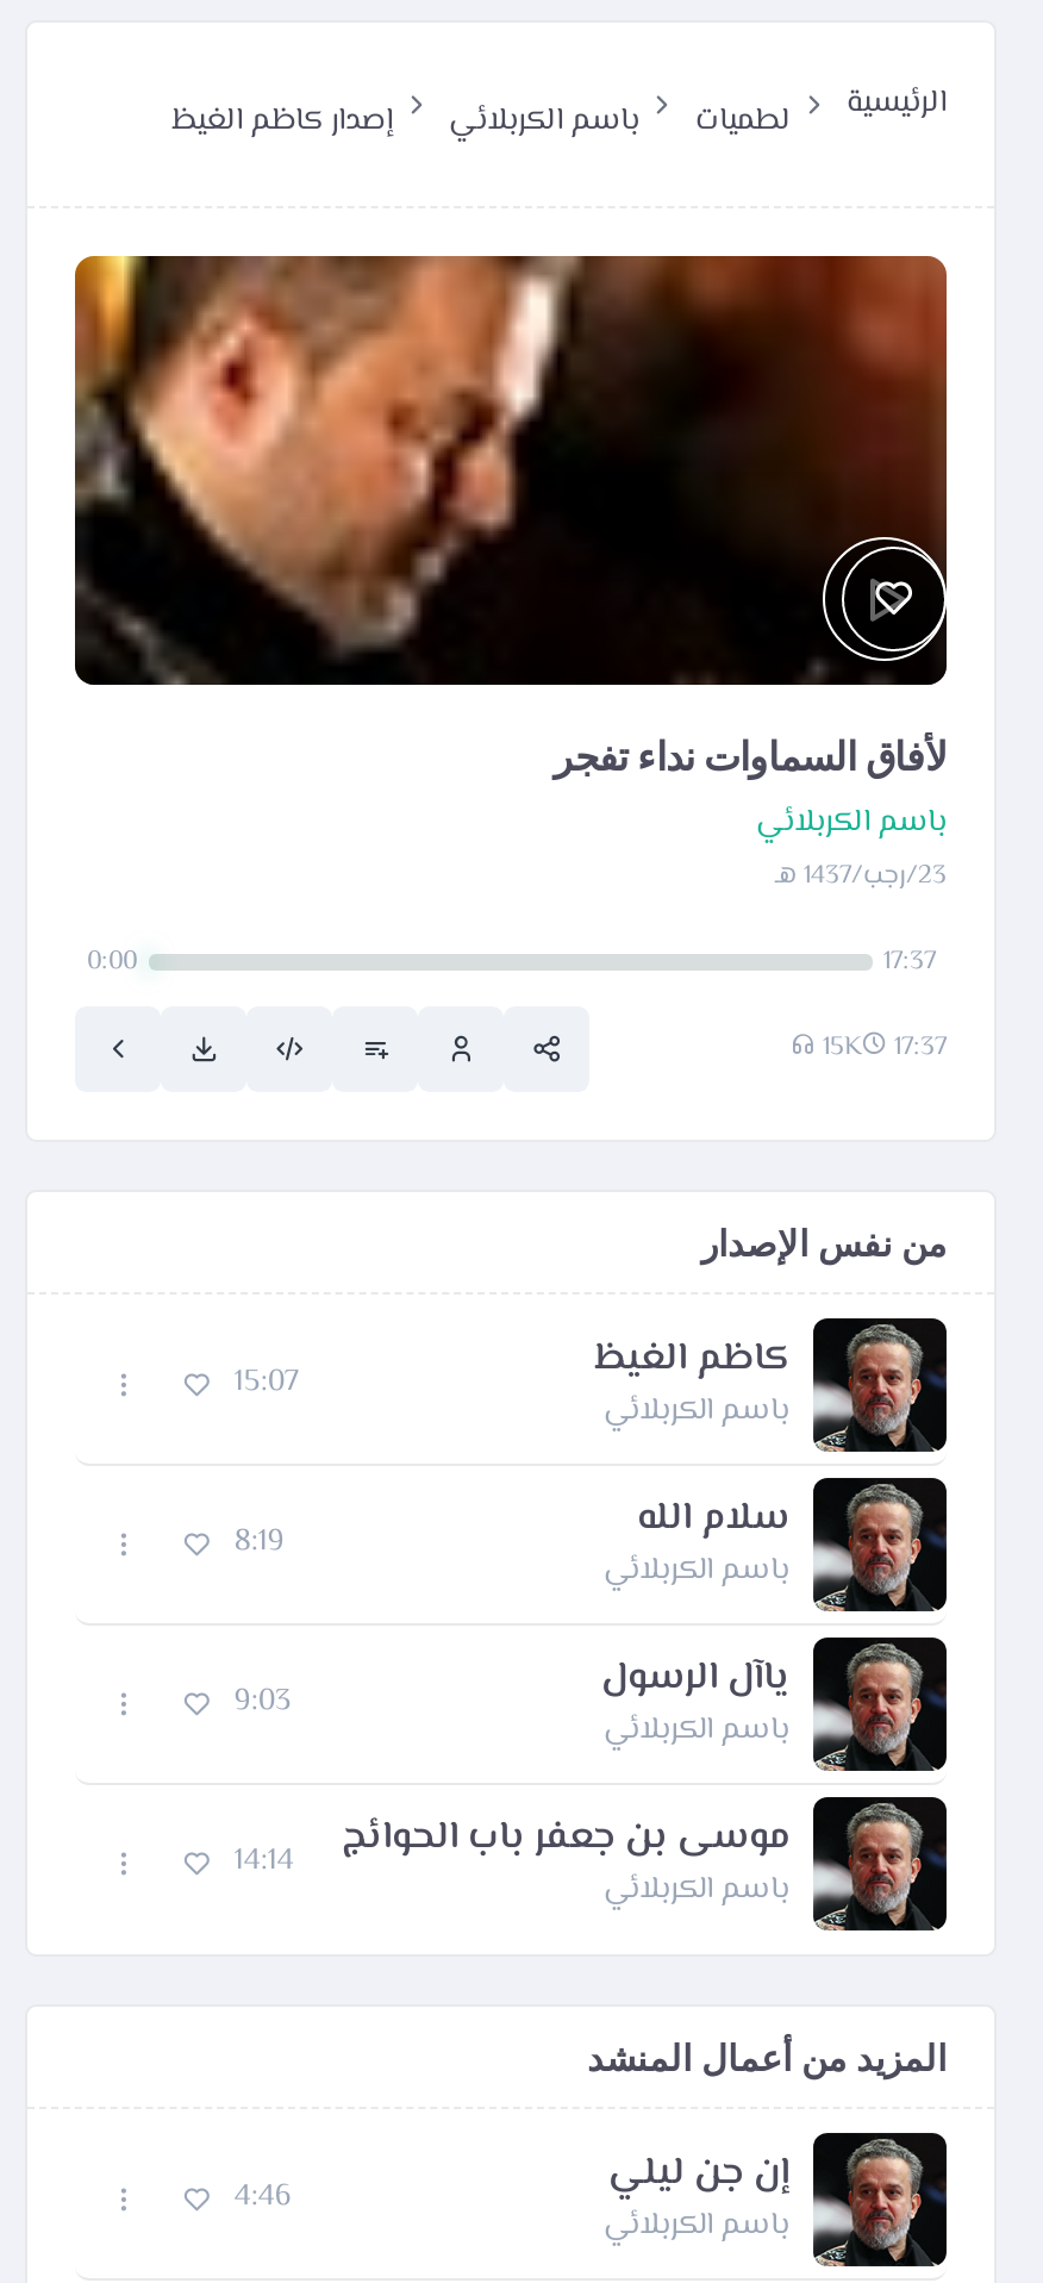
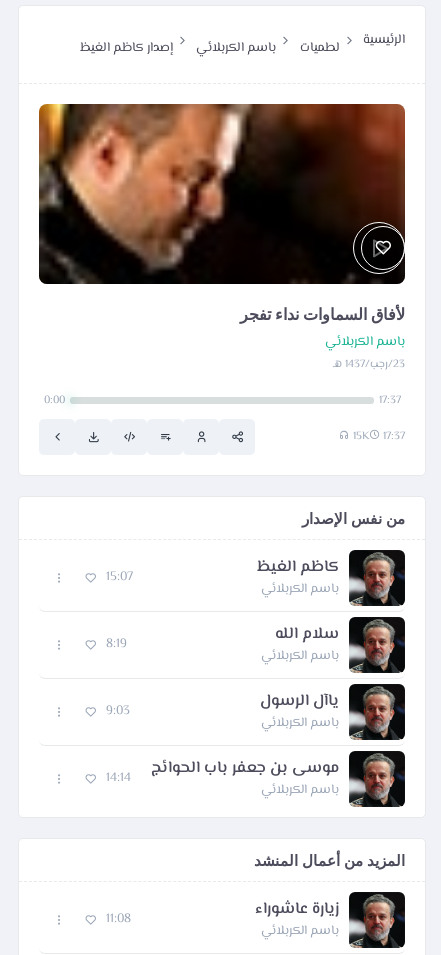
[608,2145,789,2204] إن جن ليلي -> [255,897,339,922] زيارة عاشوراء
[234,2173,291,2221] 4:46 -> [106,909,131,929] 11:08

